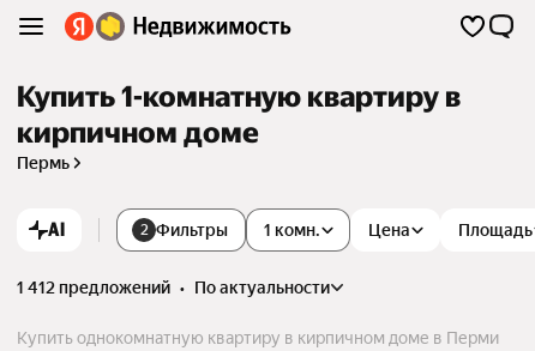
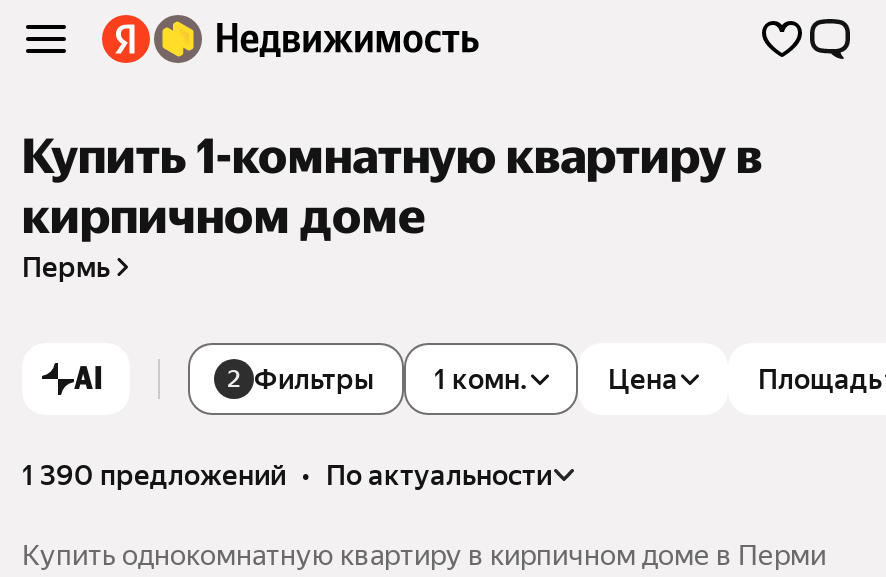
[17,278,330,297] 1 412 предложений • по актуальности -> [22,459,552,491] 1 390 предложений • по актуальности

